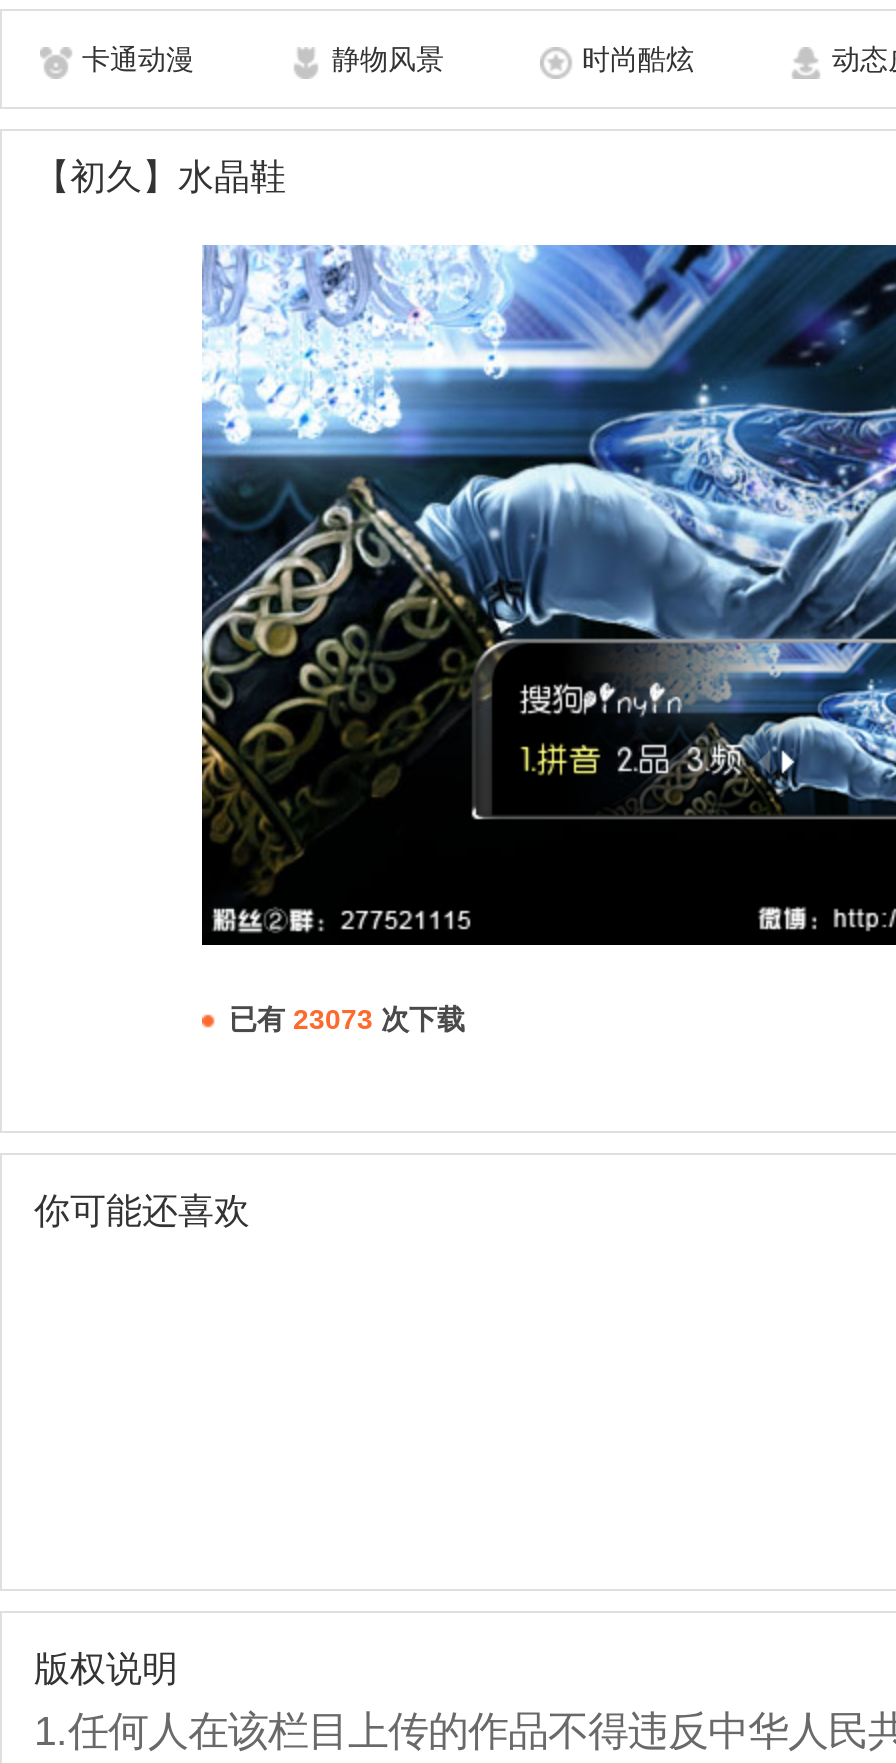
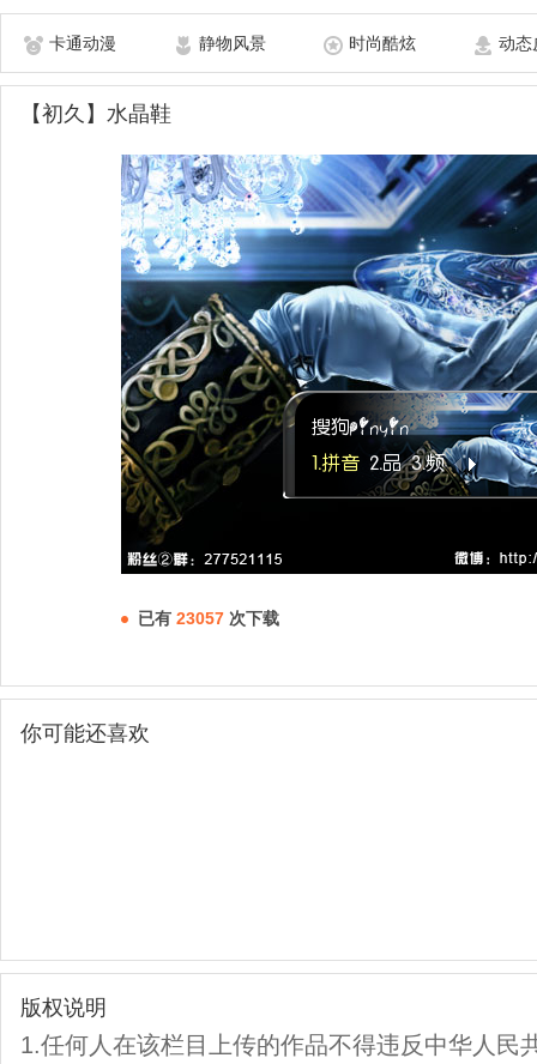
[229,1003,465,1035] 已有23073次下载 -> [137,609,279,628] 已有23057次下载

